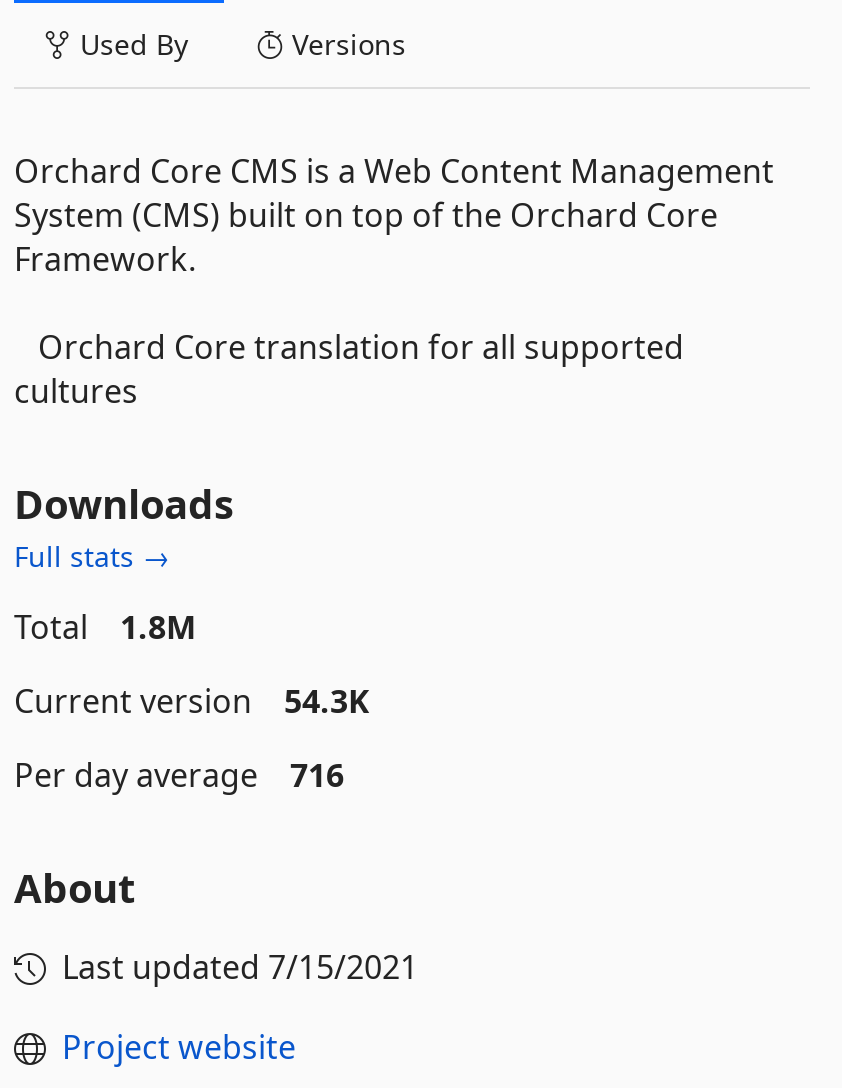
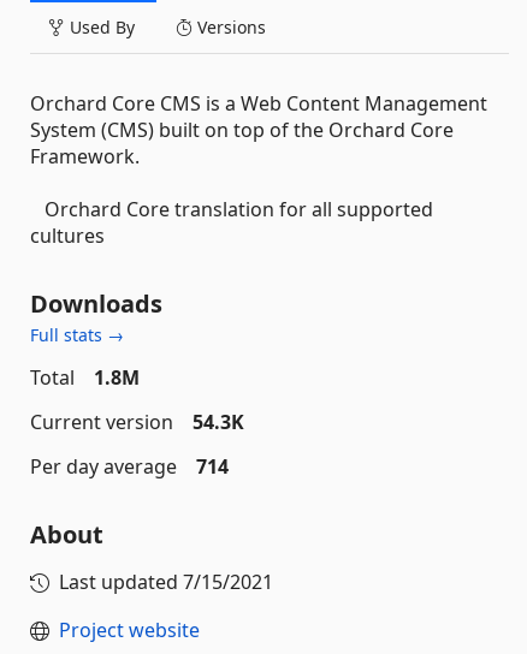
[14,752,344,796] Per day average 716 -> [30,453,229,479] Per day average 714

